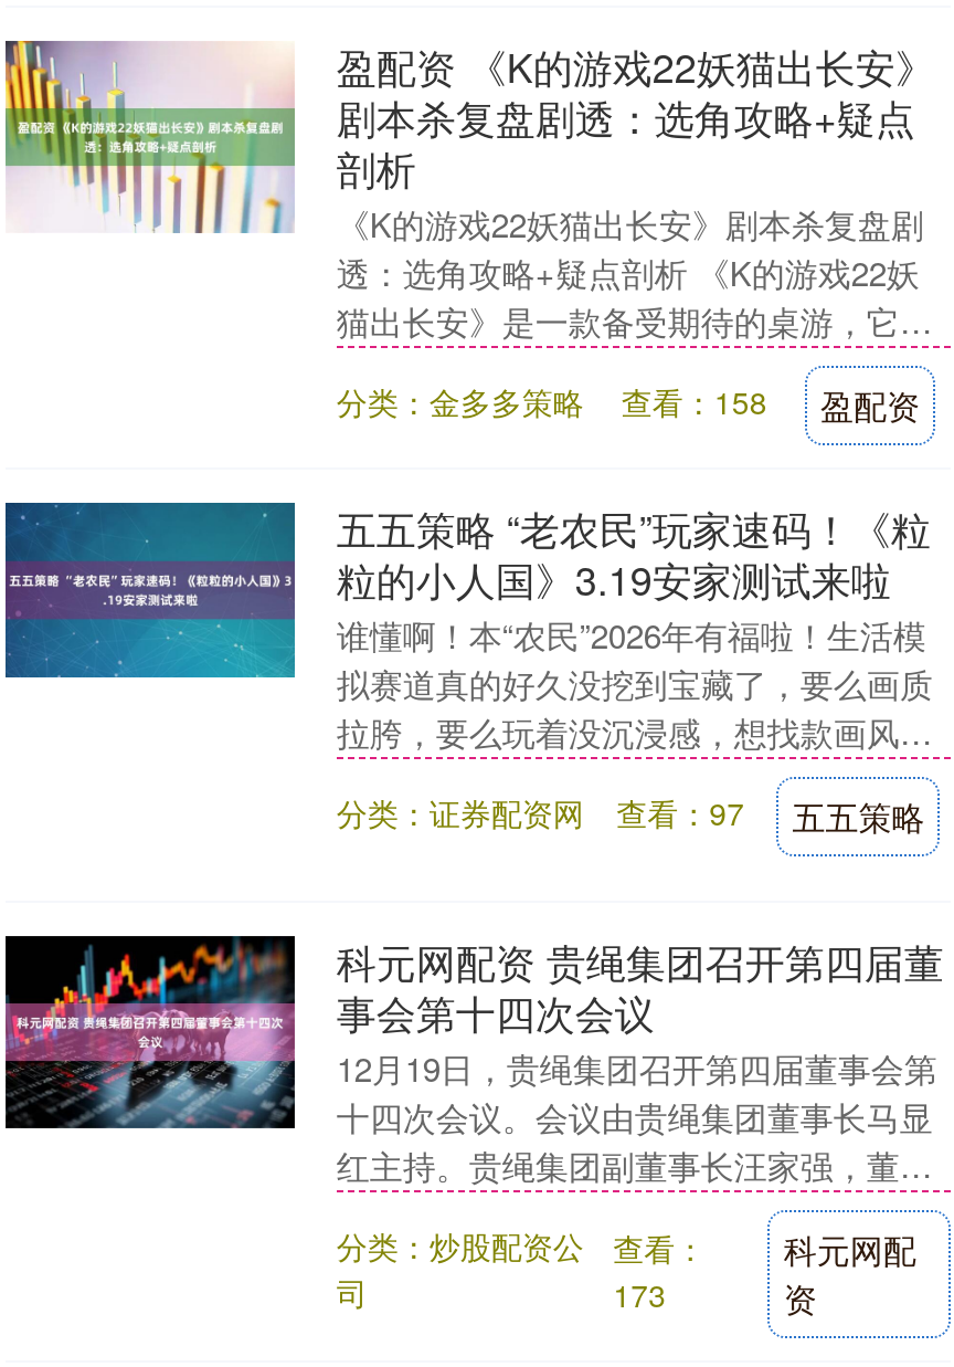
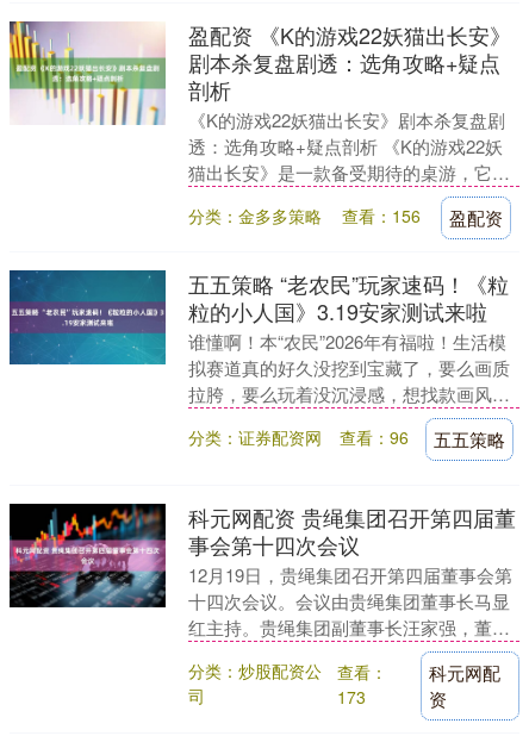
[621,378,767,423] 查看：158 -> [342,203,420,227] 查看：156
[616,789,744,833] 查看：97 -> [339,425,408,449] 查看：96

